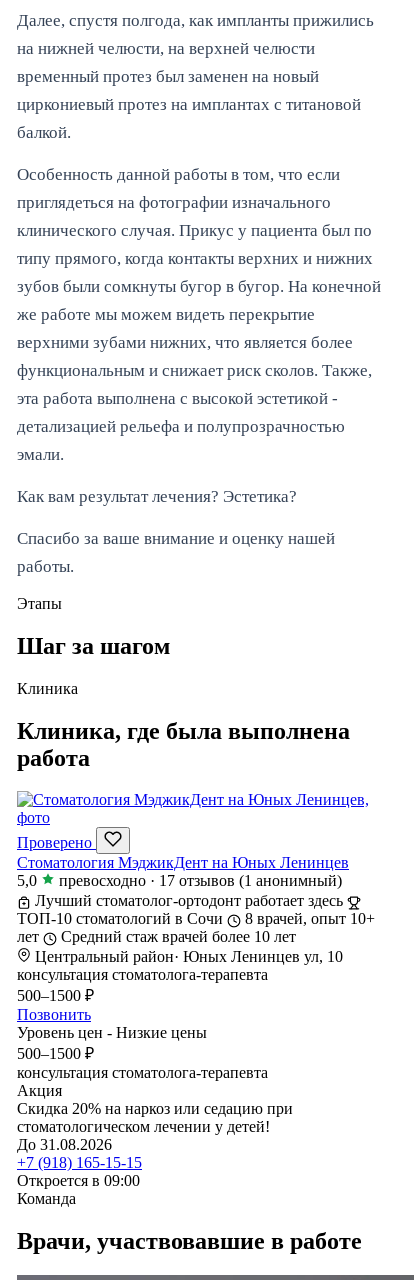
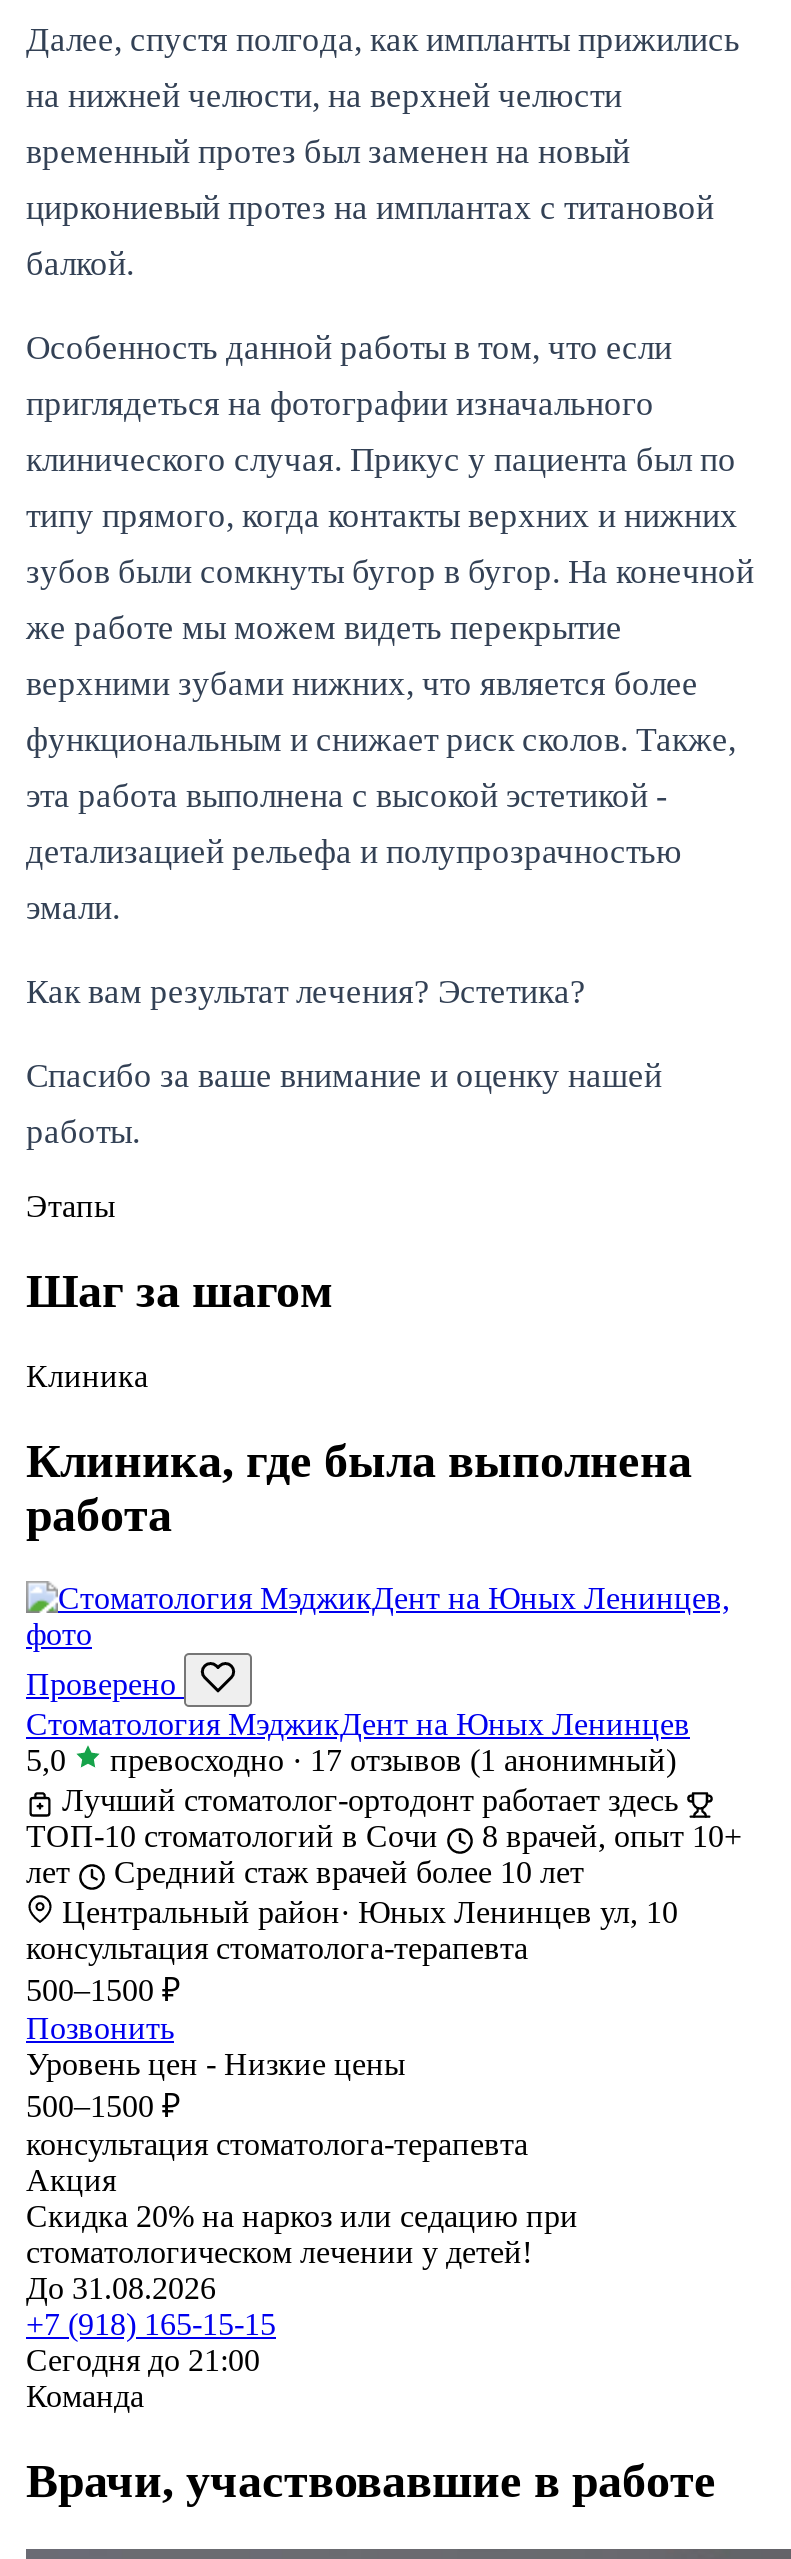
[17,1172,140,1189] Откроется в 09:00 -> [26,2344,260,2378] Сегодня до 21:00

